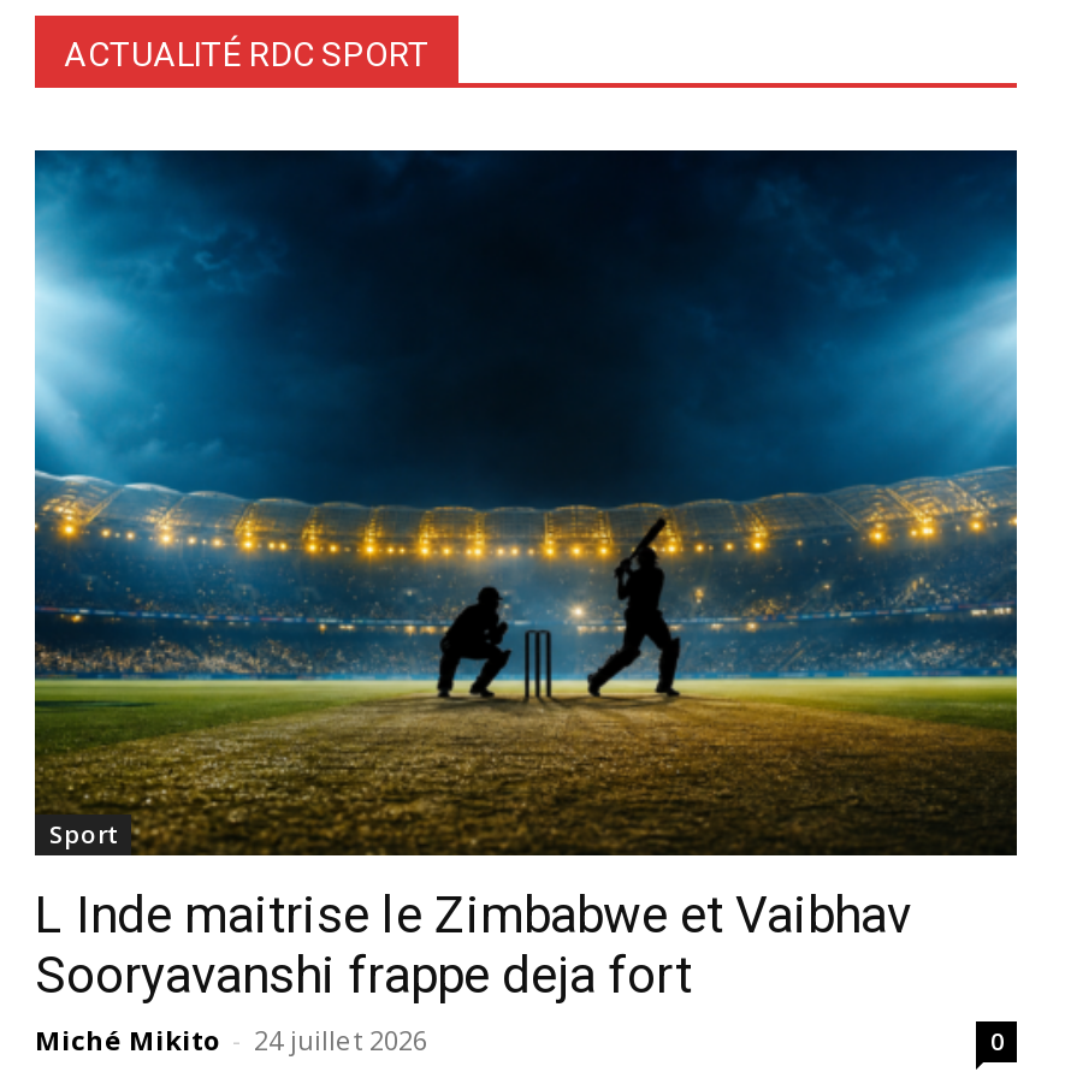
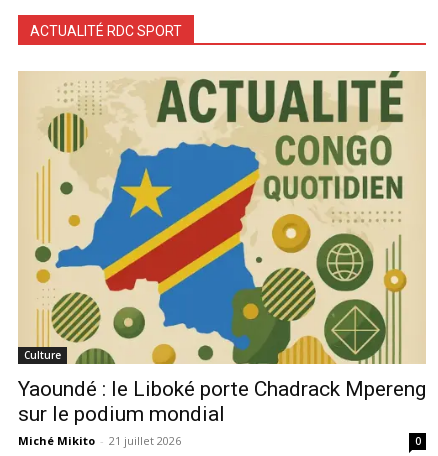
[32,148,1019,858] [image] | Sport -> [18,70,426,365] [image] | Culture
[35,887,911,1058] L Inde maitrise le Zimbabwe et Vaibhav | Sooryavanshi frappe deja fort | Miché Mikito - 24 juillet 2026 -> [18,377,426,448] Yaoundé : le Liboké porte Chadrack Mpereng | sur le podium mondial | Miché Mikito - 21 juillet 2026

